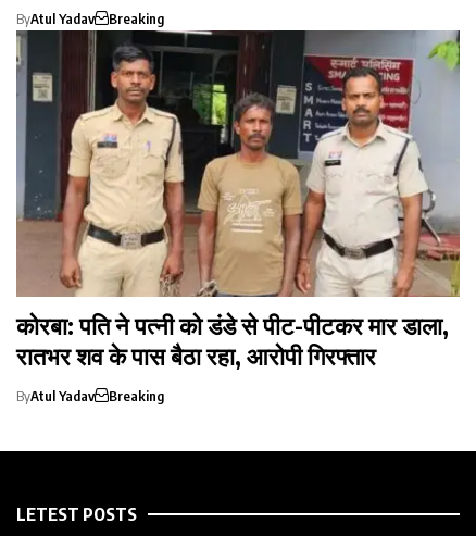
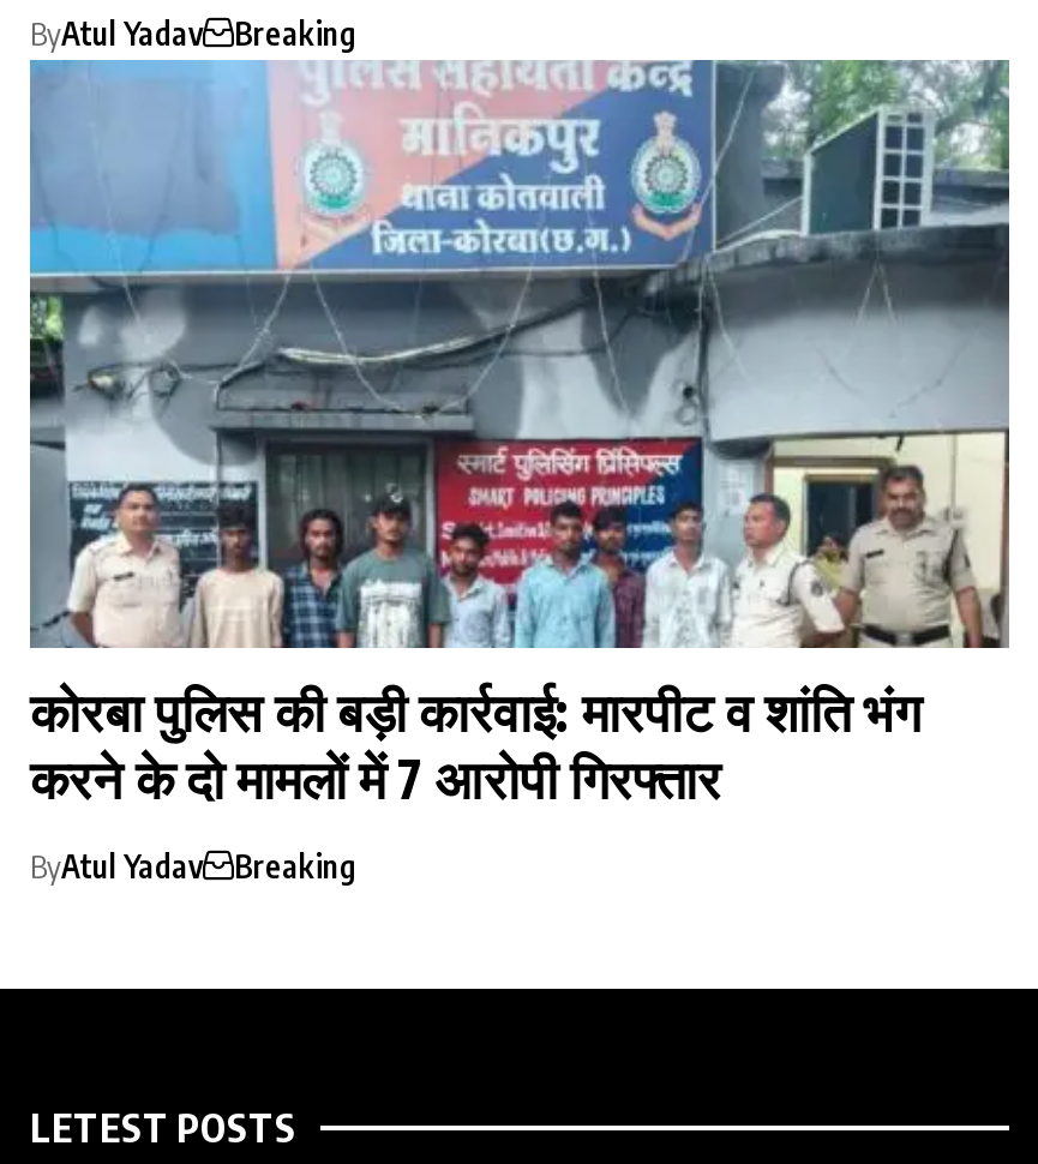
[15,29,460,370] [image] | कोरबा: पति ने पत्नी को डंडे से पीट-पीटकर मार डाला, | रातभर शव के पास बैठा रहा, आरोपी गिरफ्तार -> [30,58,1009,810] [image] | कोरबा पुलिस की बड़ी कार्रवाई: मारपीट व शांति भंग | करने के दो मामलों में 7 आरोपी गिरफ्तार

